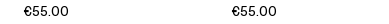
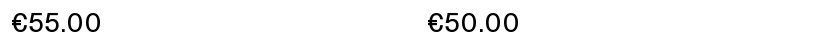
[231,4,277,19] €55.00 -> [427,7,521,37] €50.00

